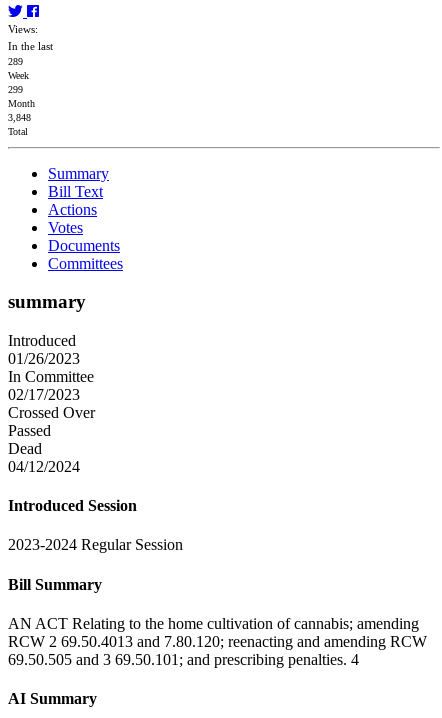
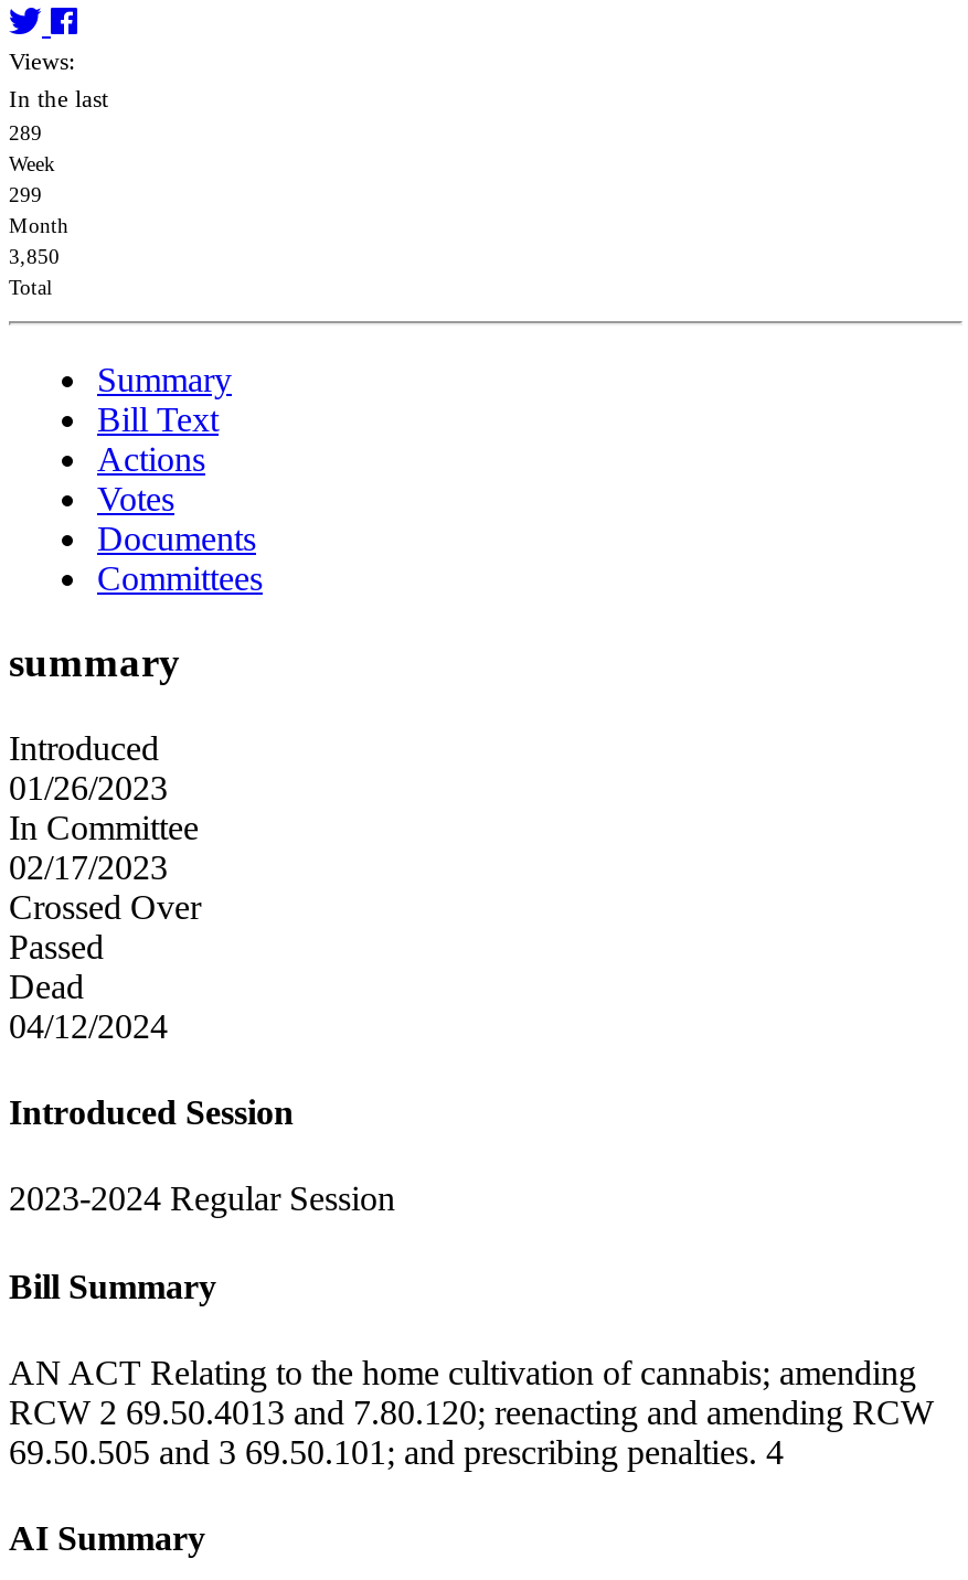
[8,111,31,122] 3,848 -> [9,243,60,267] 3,850

